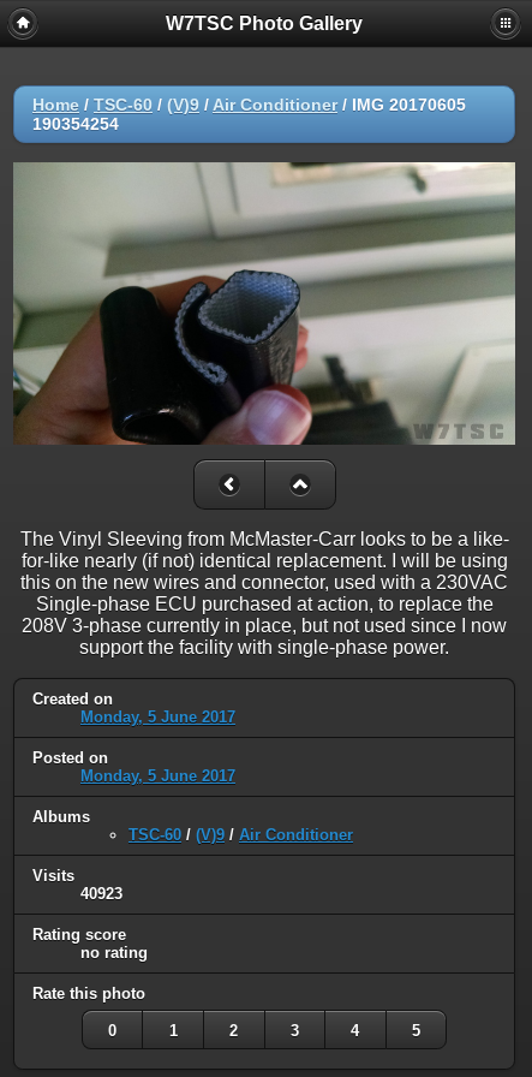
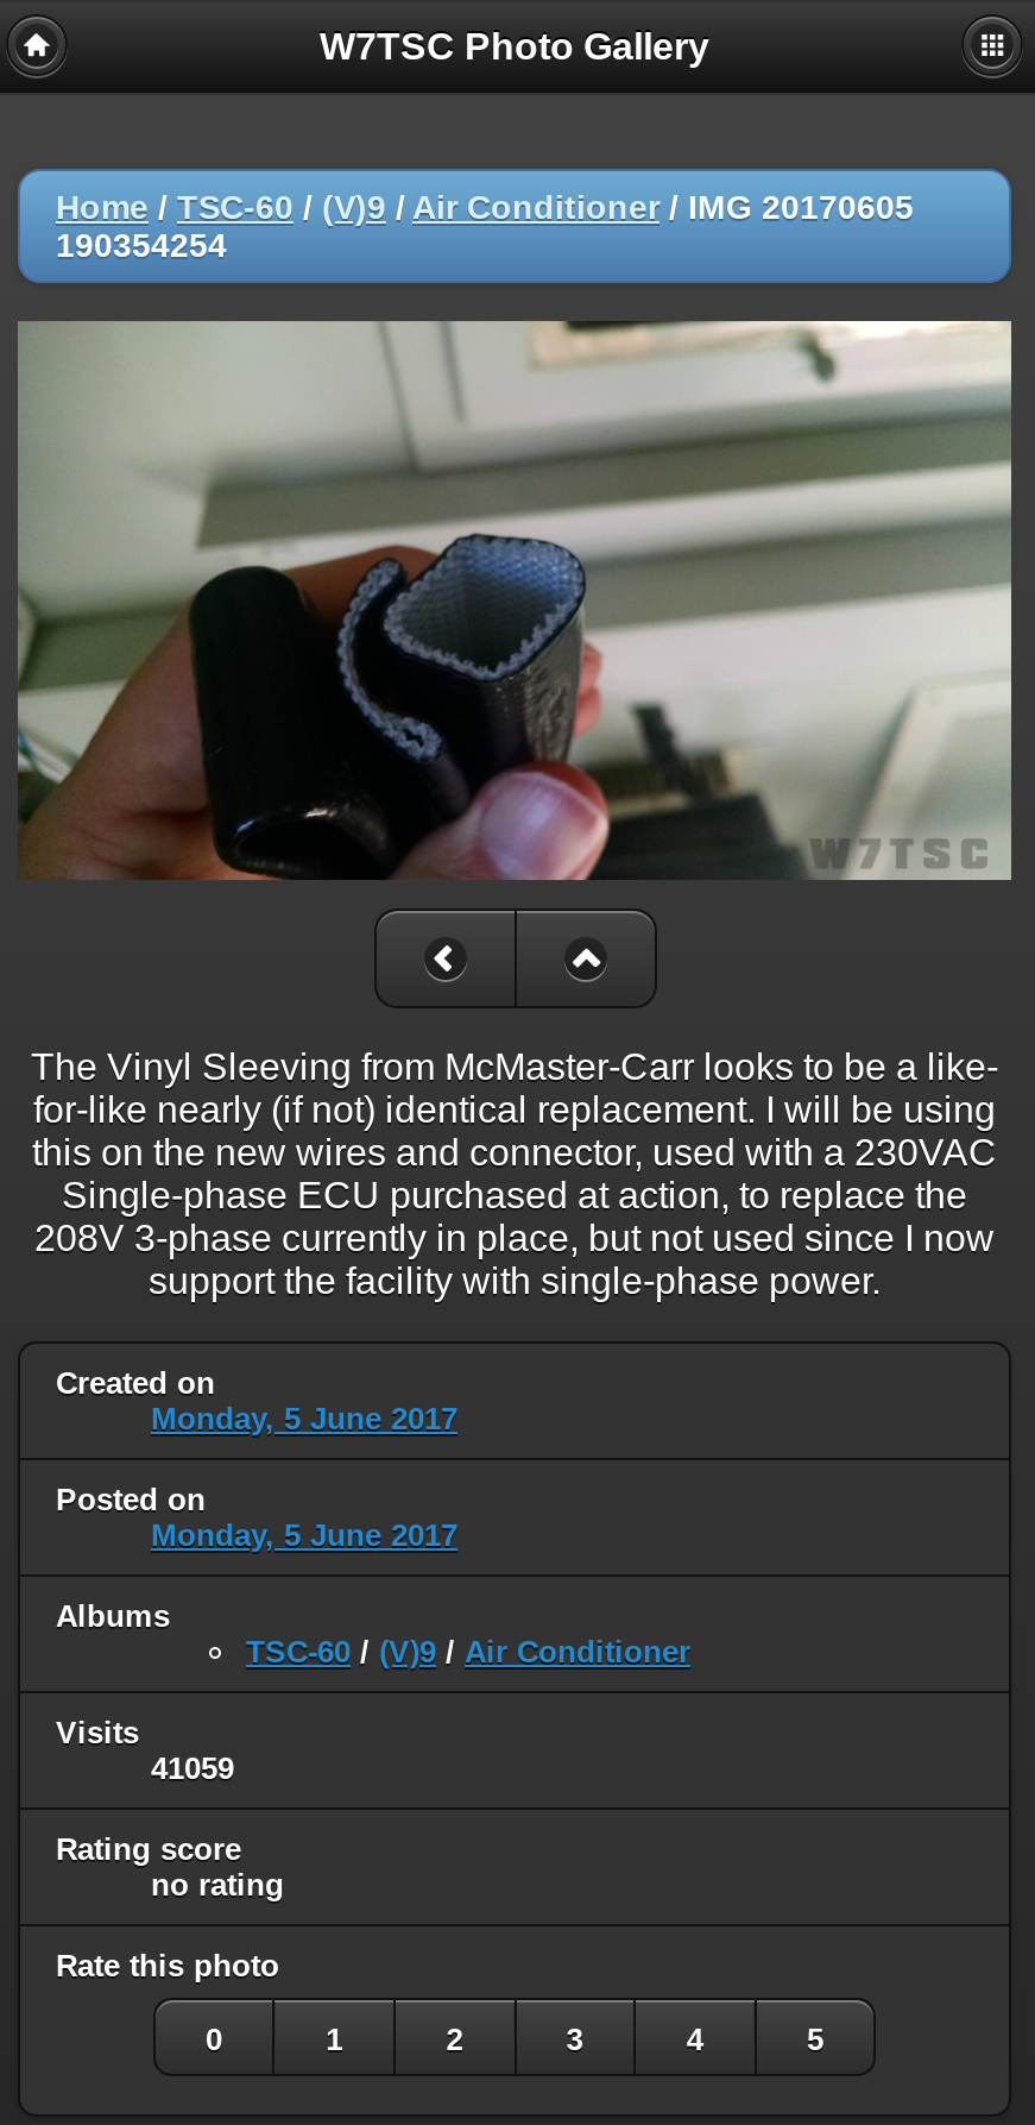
[80,884,122,902] 40923 -> [151,1750,234,1785] 41059

